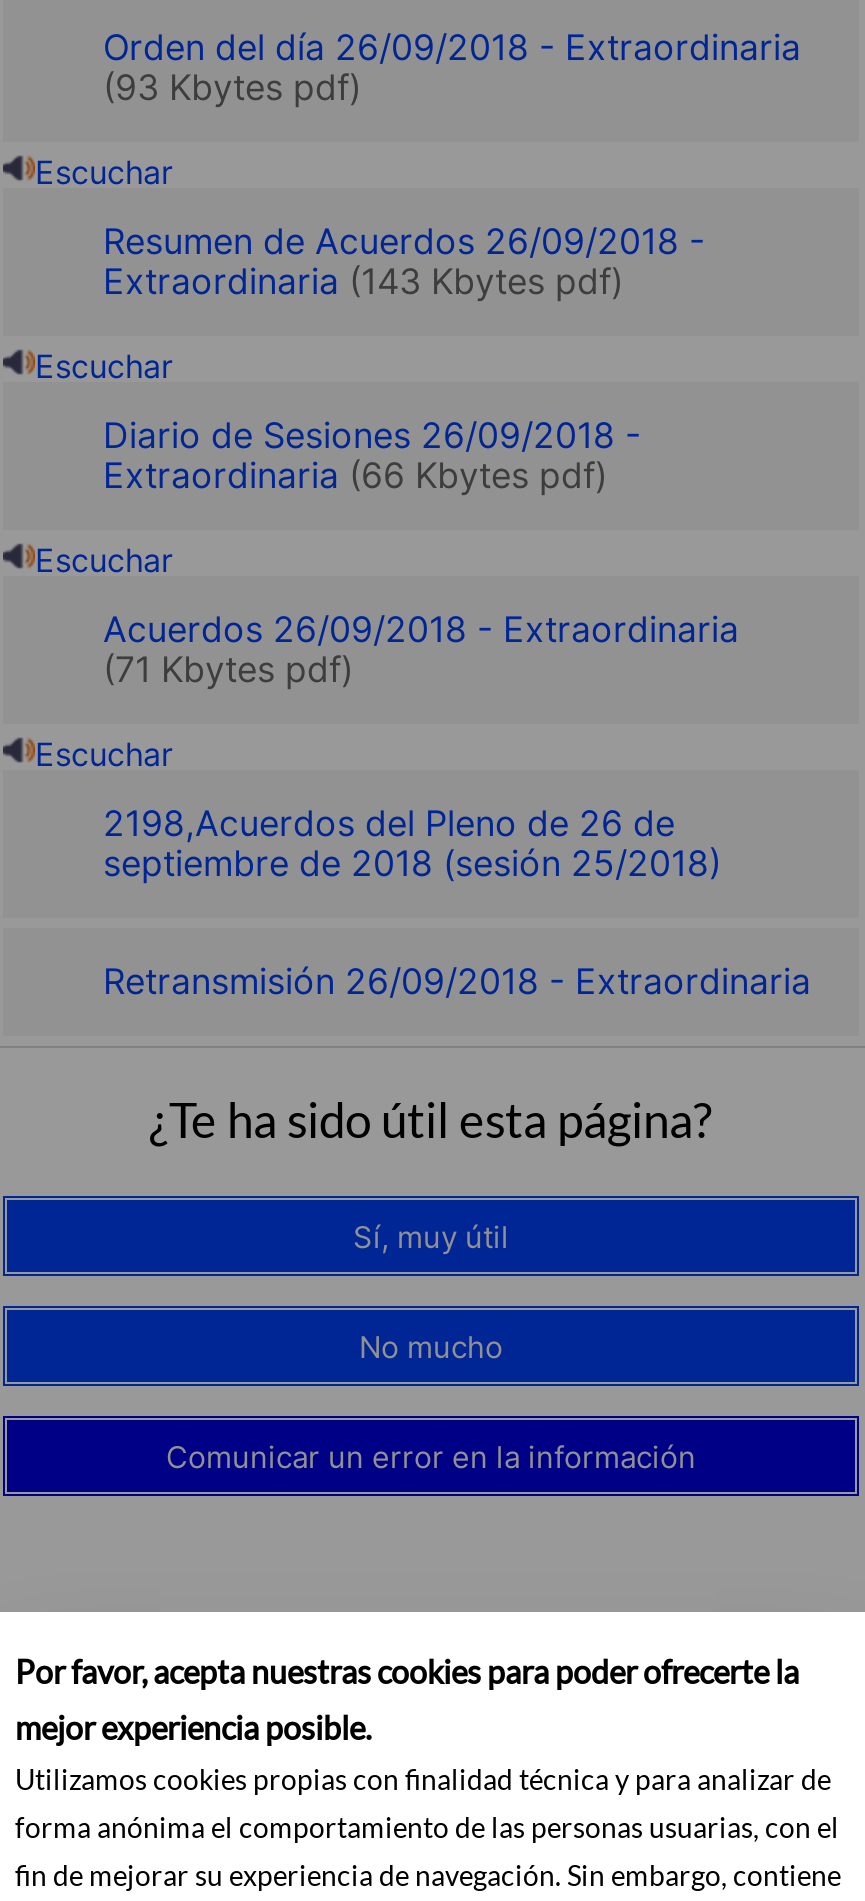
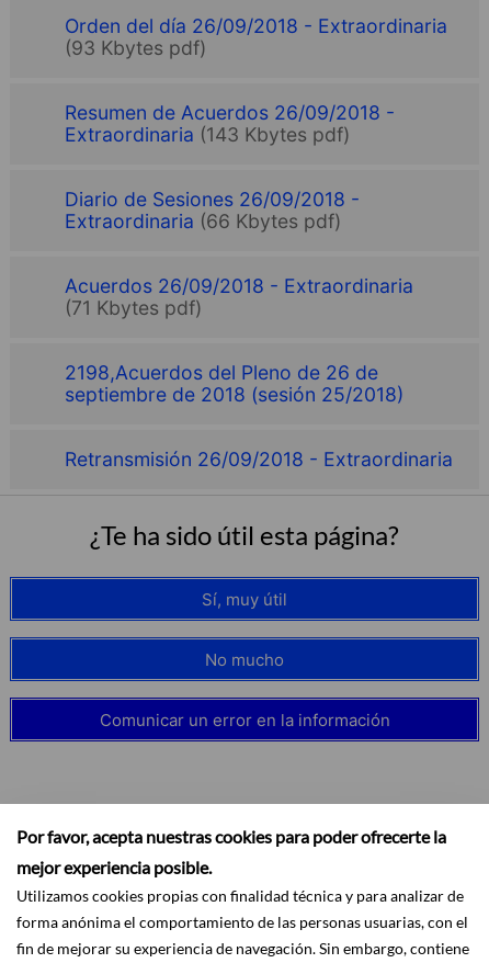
[35,153,173,193] Escuchar -> none
[35,347,173,387] Escuchar -> none
[35,541,173,581] Escuchar -> none
[35,735,173,775] Escuchar -> none

